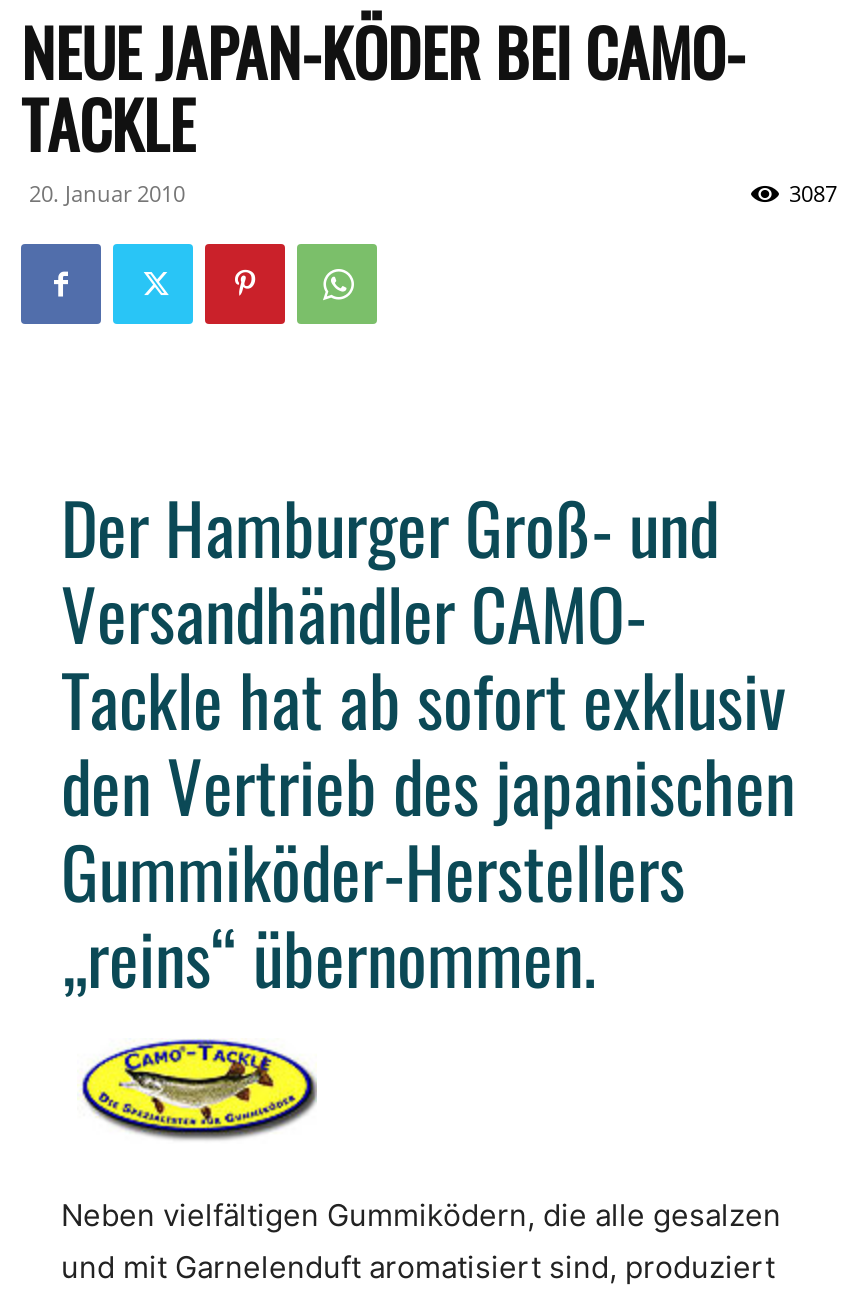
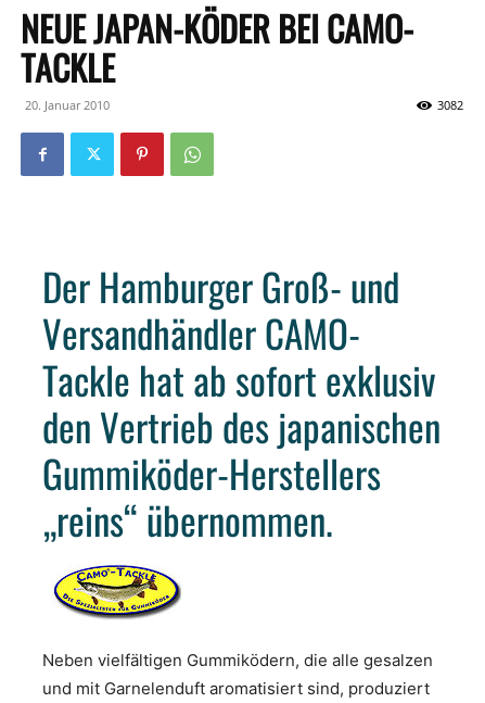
[789,178,837,208] 3087 -> [437,97,463,113] 3082

